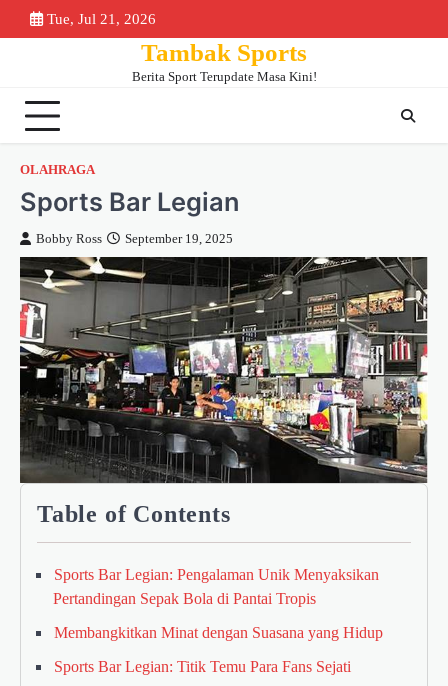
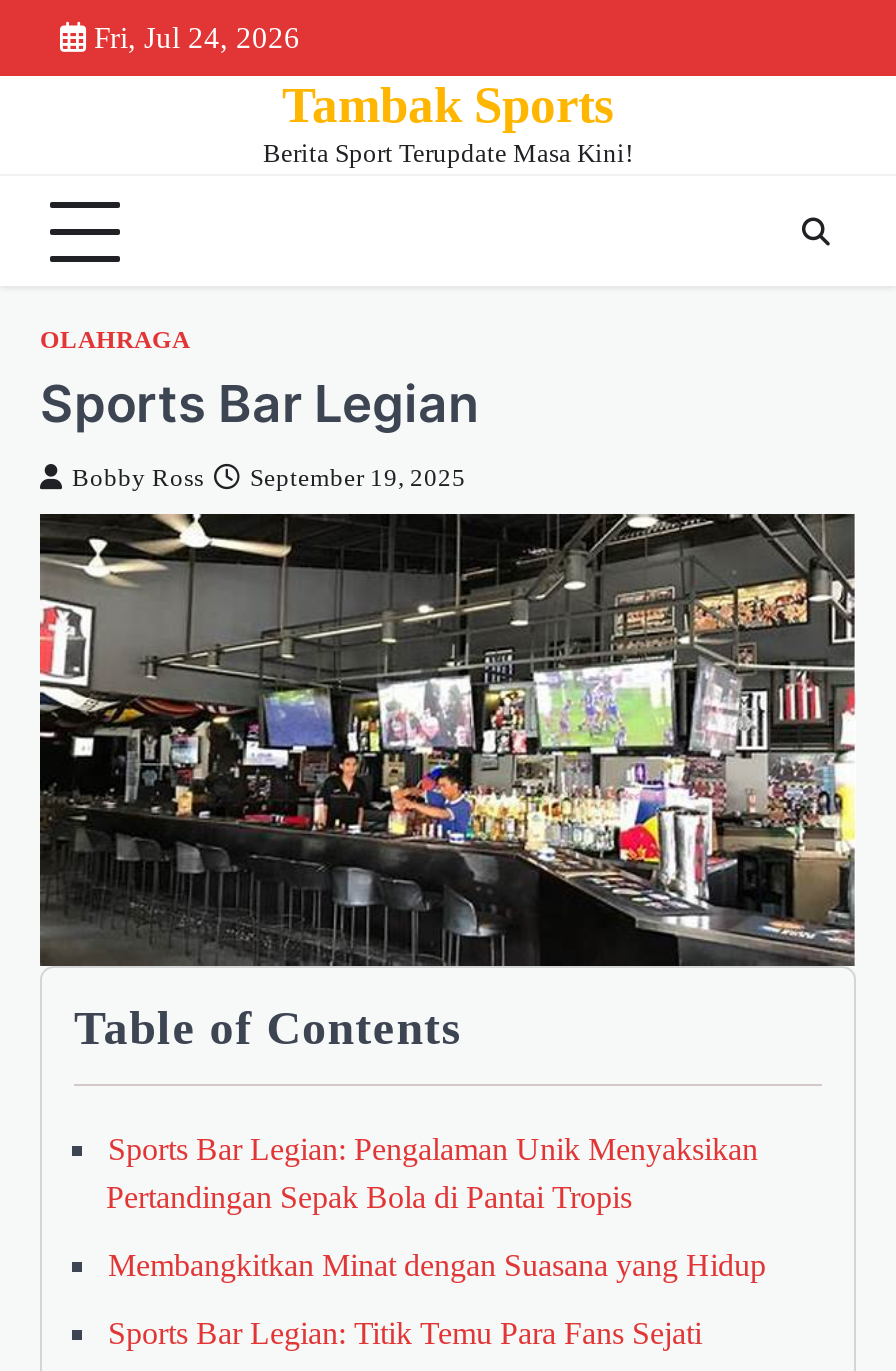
[47,11,156,27] Tue, Jul 21, 2026 -> [94,22,300,54] Fri, Jul 24, 2026

